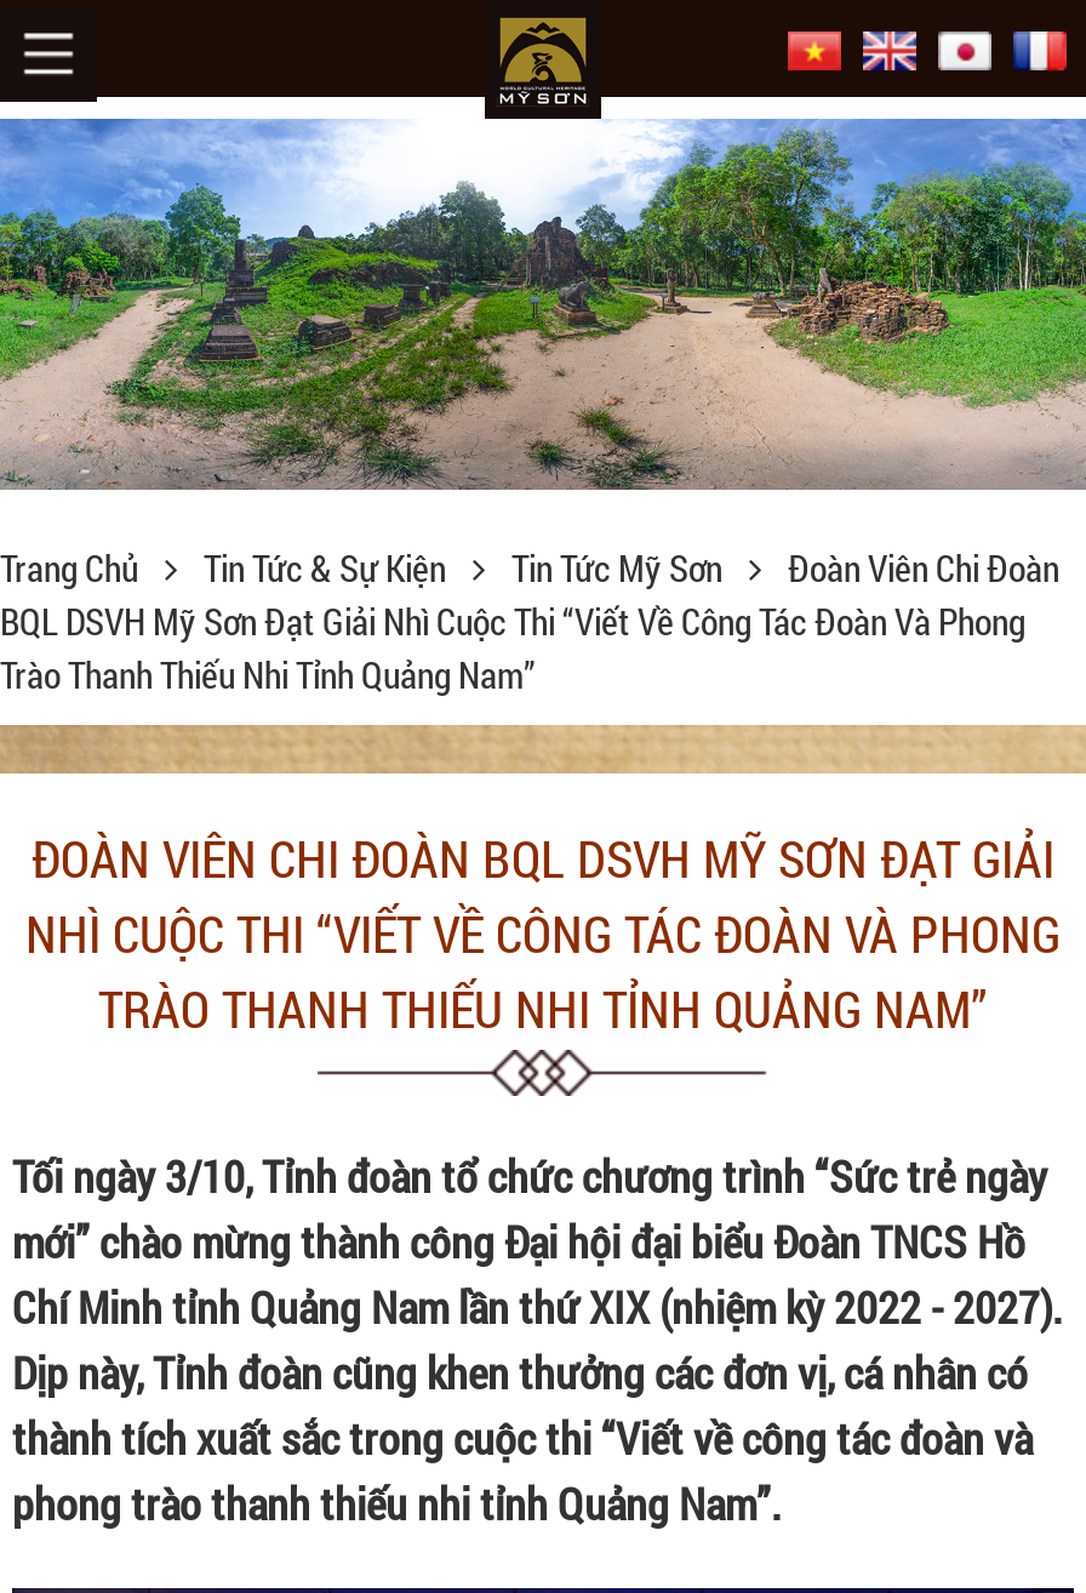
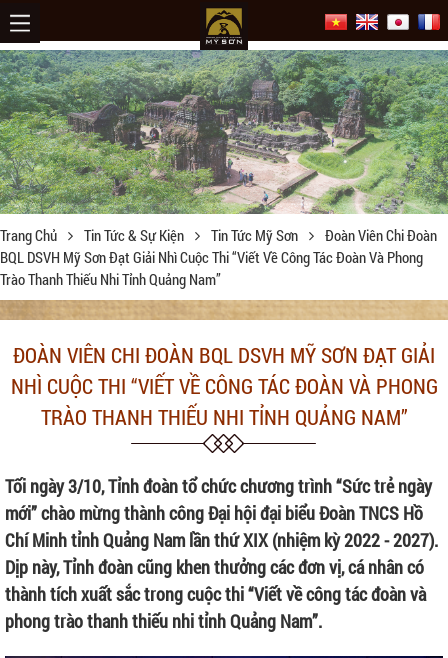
[7,116,1079,516] [image] -> [3,49,445,215] [image]

